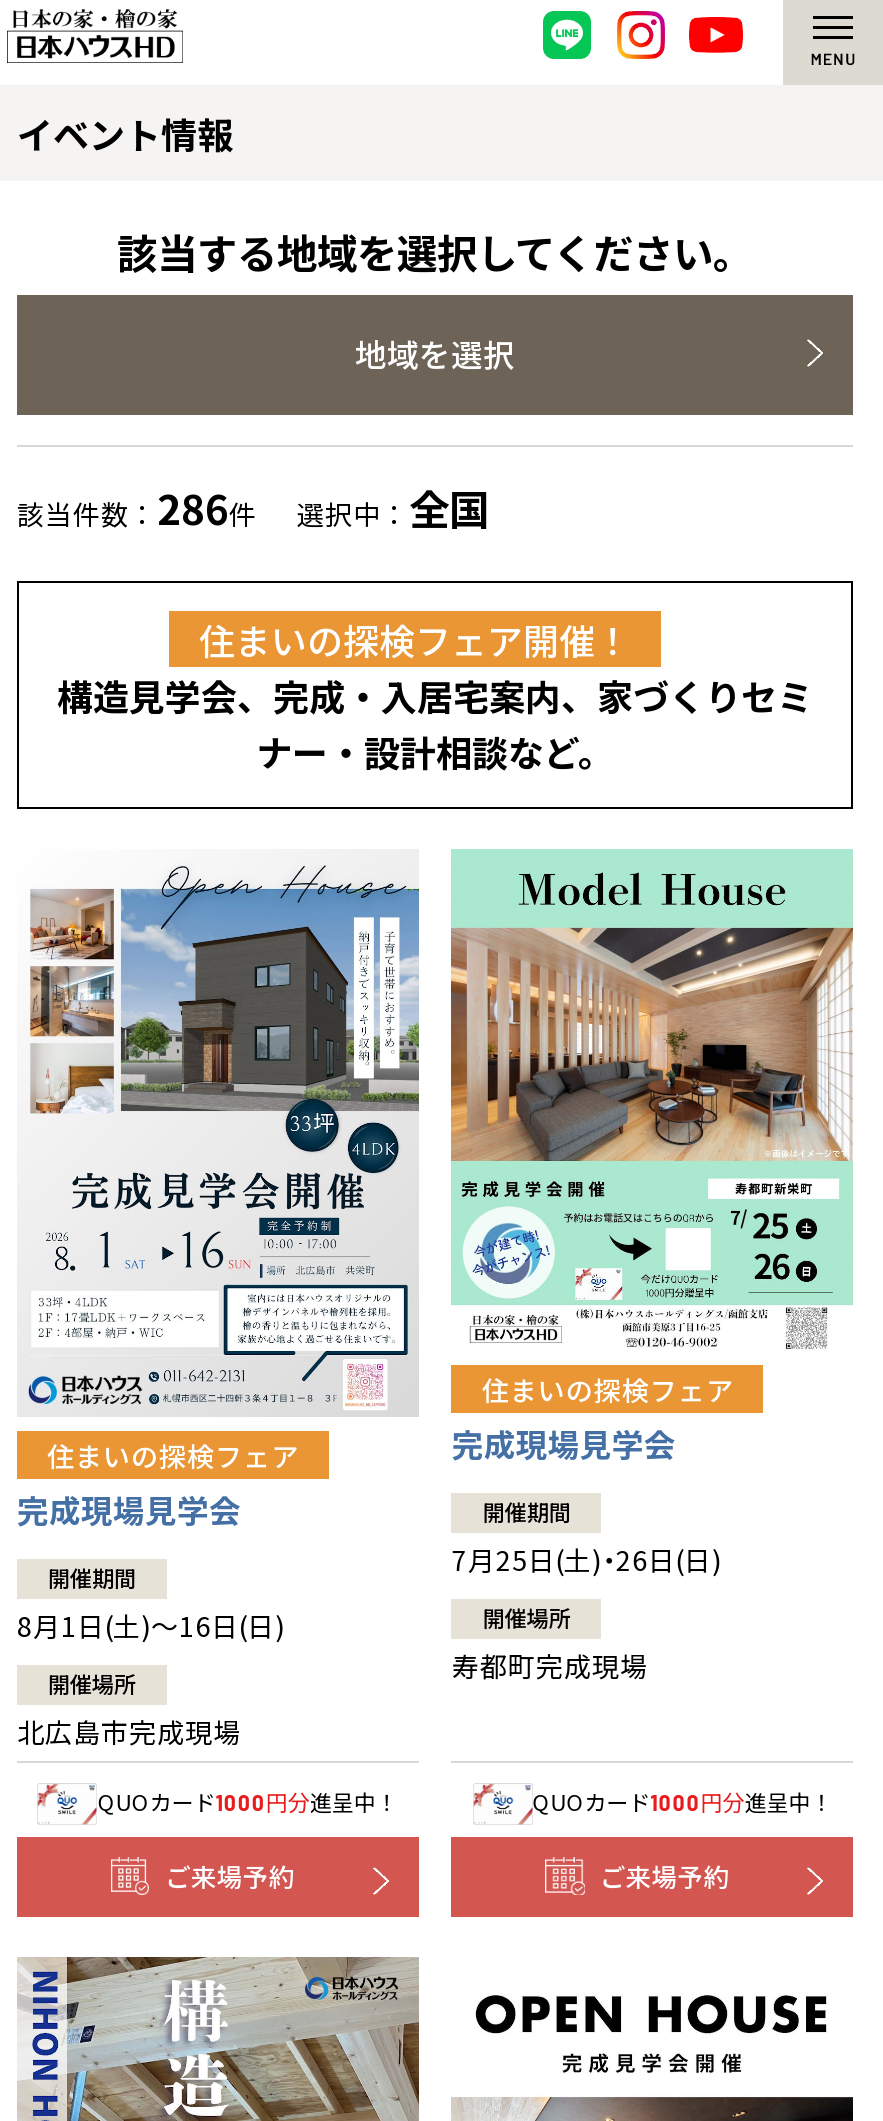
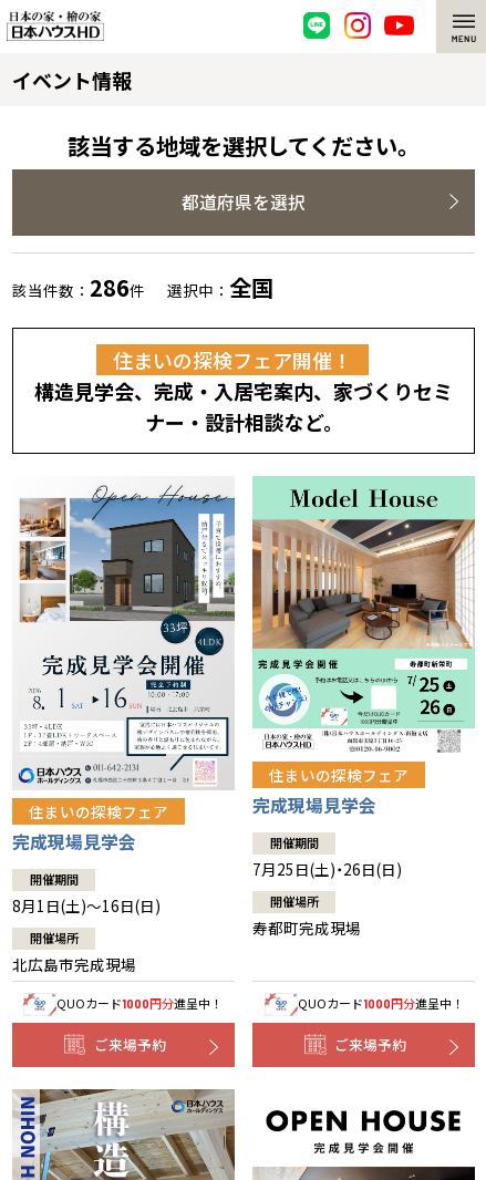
[355,331,515,377] 地域を選択 -> [182,189,306,215] 都道府県を選択

